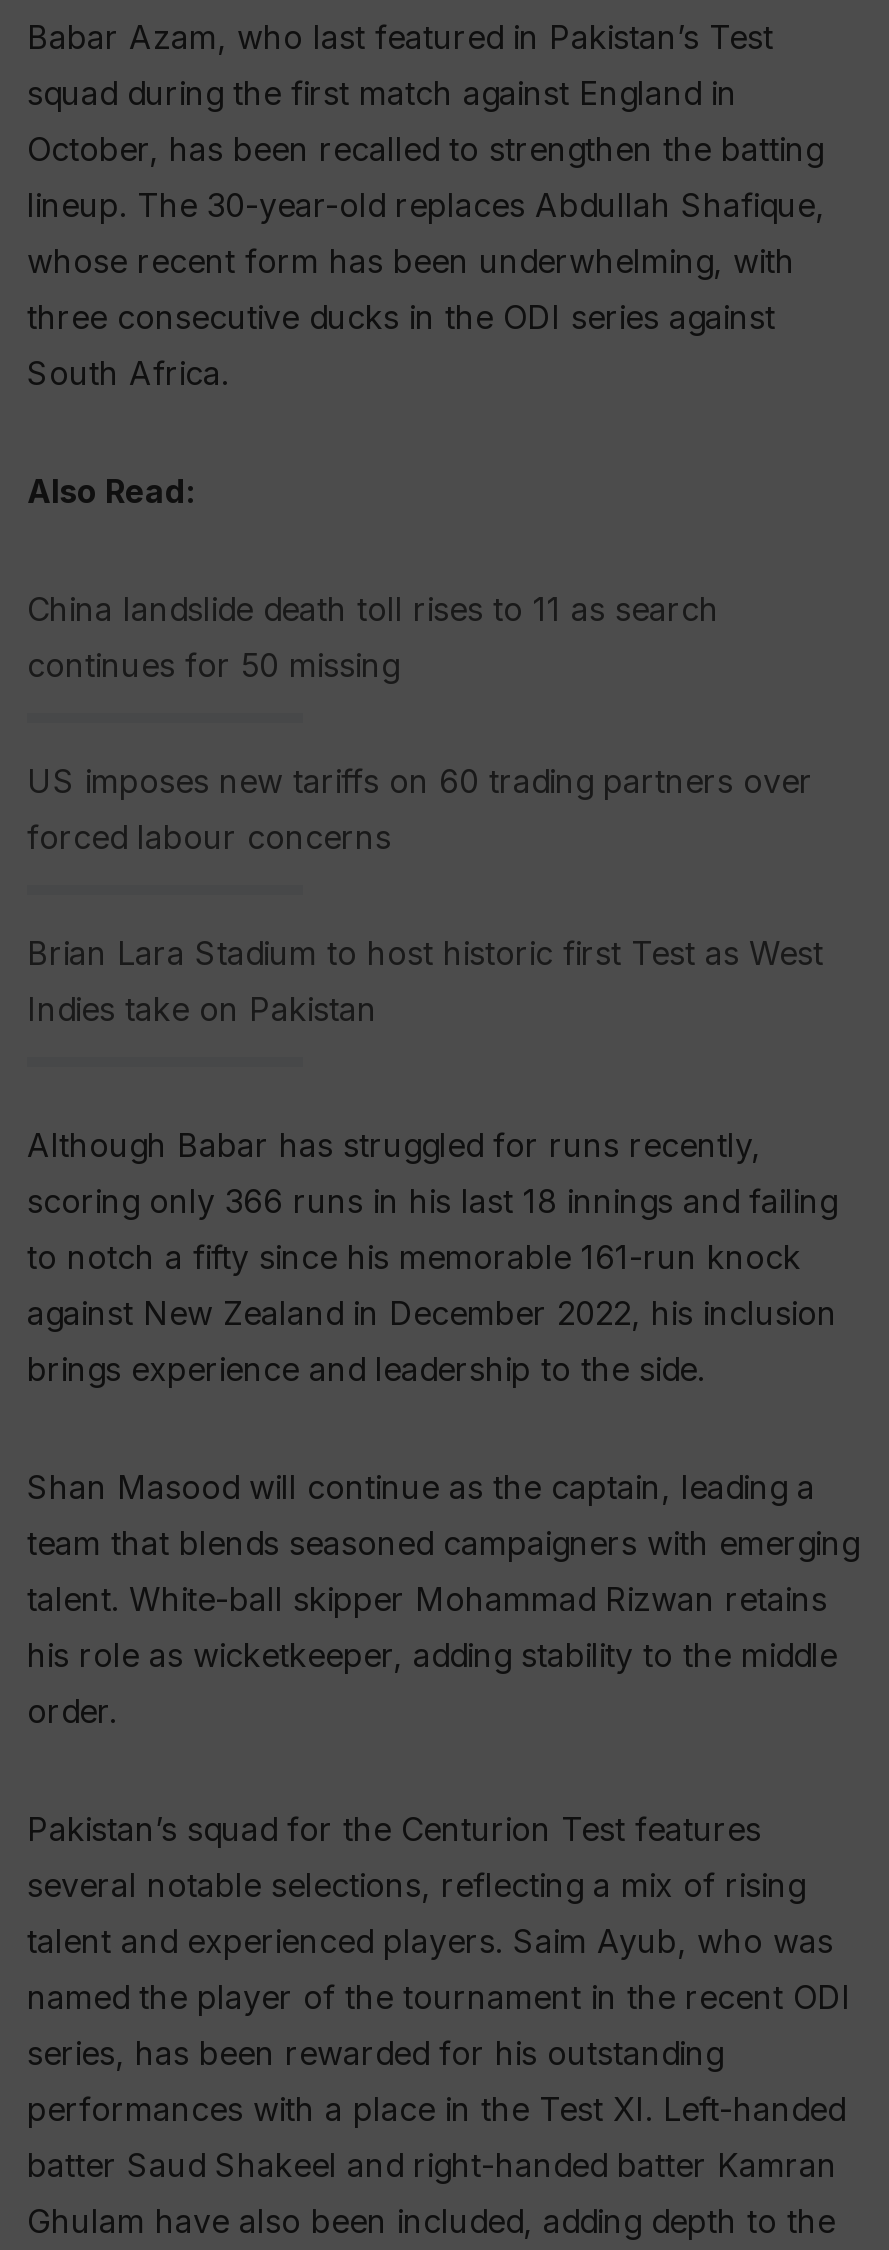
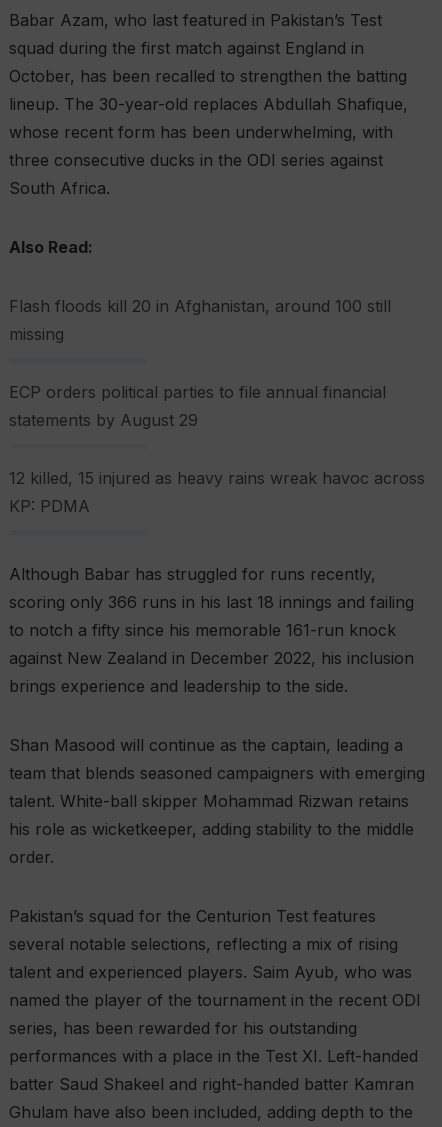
[27,589,719,685] China landslide death toll rises to 11 as search | continues for 50 missing -> [9,296,391,344] Flash floods kill 20 in Afghanistan, around 100 still | missing
[27,761,813,857] US imposes new tariffs on 60 trading partners over | forced labour concerns -> [9,382,386,430] ECP orders political parties to file annual financial | statements by August 29
[27,933,823,1029] Brian Lara Stadium to host historic first Test as West | Indies take on Pakistan -> [9,468,425,516] 12 killed, 15 injured as heavy rains wreak havoc across | KP: PDMA

